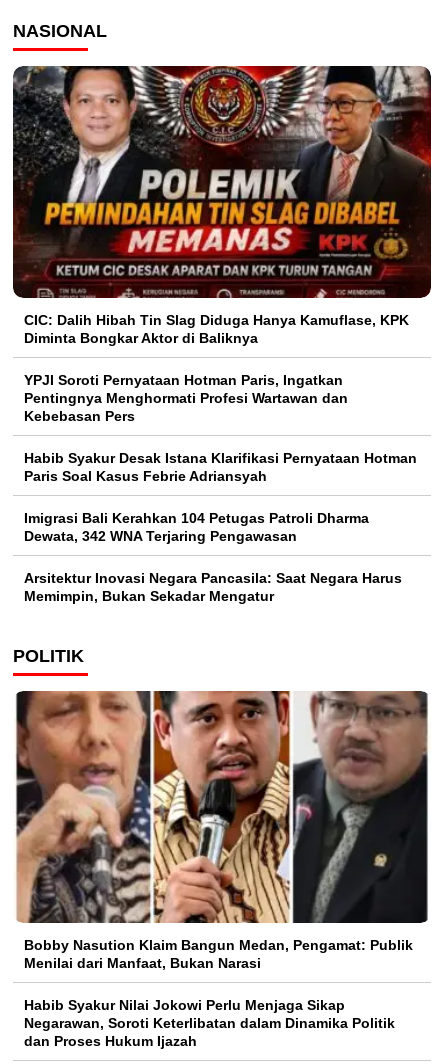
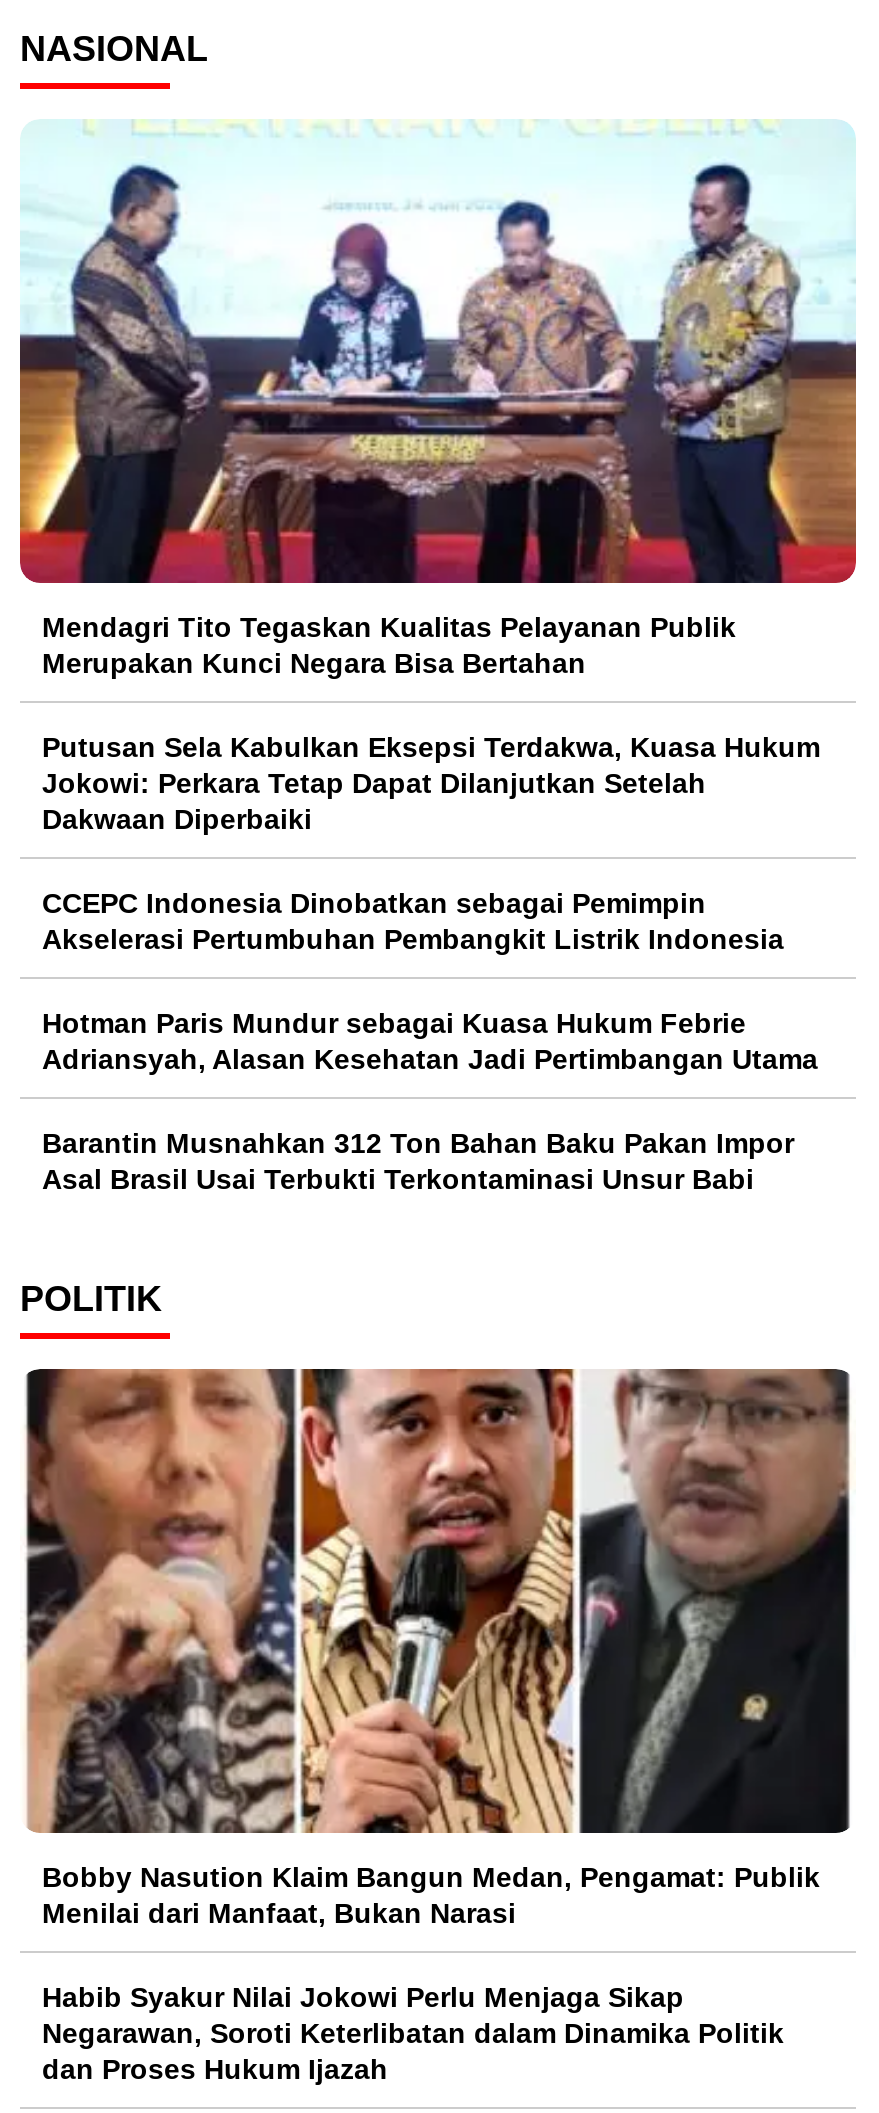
[12,65,432,346] [image] | CIC: Dalih Hibah Tin Slag Diduga Hanya Kamuflase, KPK | Diminta Bongkar Aktor di Baliknya -> [18,119,858,679] [image] | Mendagri Tito Tegaskan Kualitas Pelayanan Publik | Merupakan Kunci Negara Bisa Bertahan
[24,372,348,424] YPJI Soroti Pernyataan Hotman Paris, Ingatkan | Pentingnya Menghormati Profesi Wartawan dan | Kebebasan Pers -> [42,731,820,835] Putusan Sela Kabulkan Eksepsi Terdakwa, Kuasa Hukum | Jokowi: Perkara Tetap Dapat Dilanjutkan Setelah | Dakwaan Diperbaiki
[24,450,417,484] Habib Syakur Desak Istana Klarifikasi Pernyataan Hotman | Paris Soal Kasus Febrie Adriansyah -> [42,887,784,955] CCEPC Indonesia Dinobatkan sebagai Pemimpin | Akselerasi Pertumbuhan Pembangkit Listrik Indonesia
[24,510,369,544] Imigrasi Bali Kerahkan 104 Petugas Patroli Dharma | Dewata, 342 WNA Terjaring Pengawasan -> [42,1007,818,1075] Hotman Paris Mundur sebagai Kuasa Hukum Febrie | Adriansyah, Alasan Kesehatan Jadi Pertimbangan Utama
[24,570,402,604] Arsitektur Inovasi Negara Pancasila: Saat Negara Harus | Memimpin, Bukan Sekadar Mengatur -> [42,1127,794,1195] Barantin Musnahkan 312 Ton Bahan Baku Pakan Impor | Asal Brasil Usai Terbukti Terkontaminasi Unsur Babi

